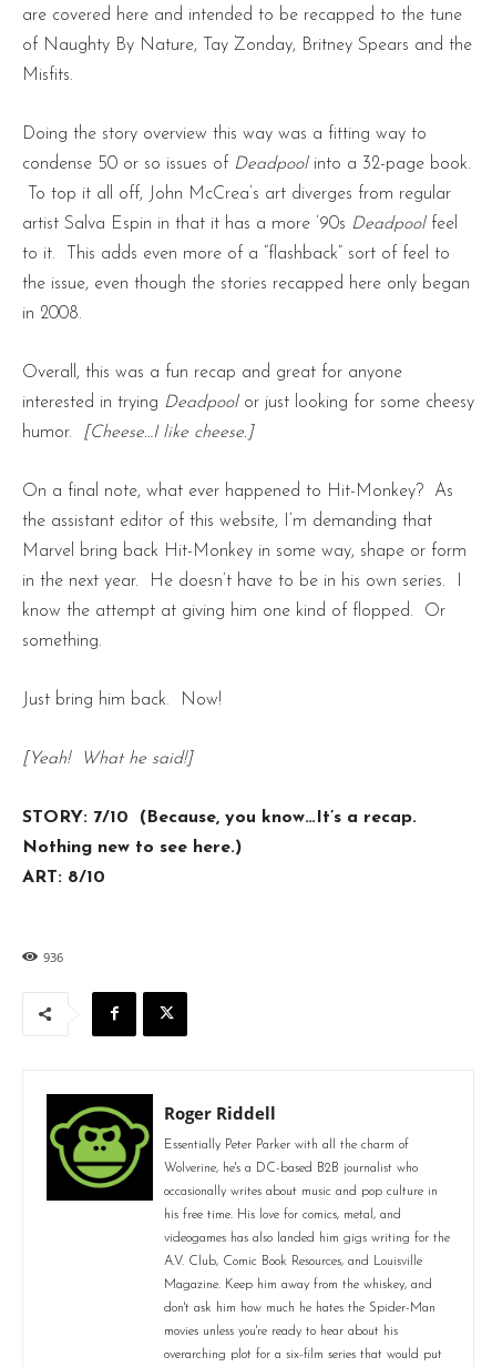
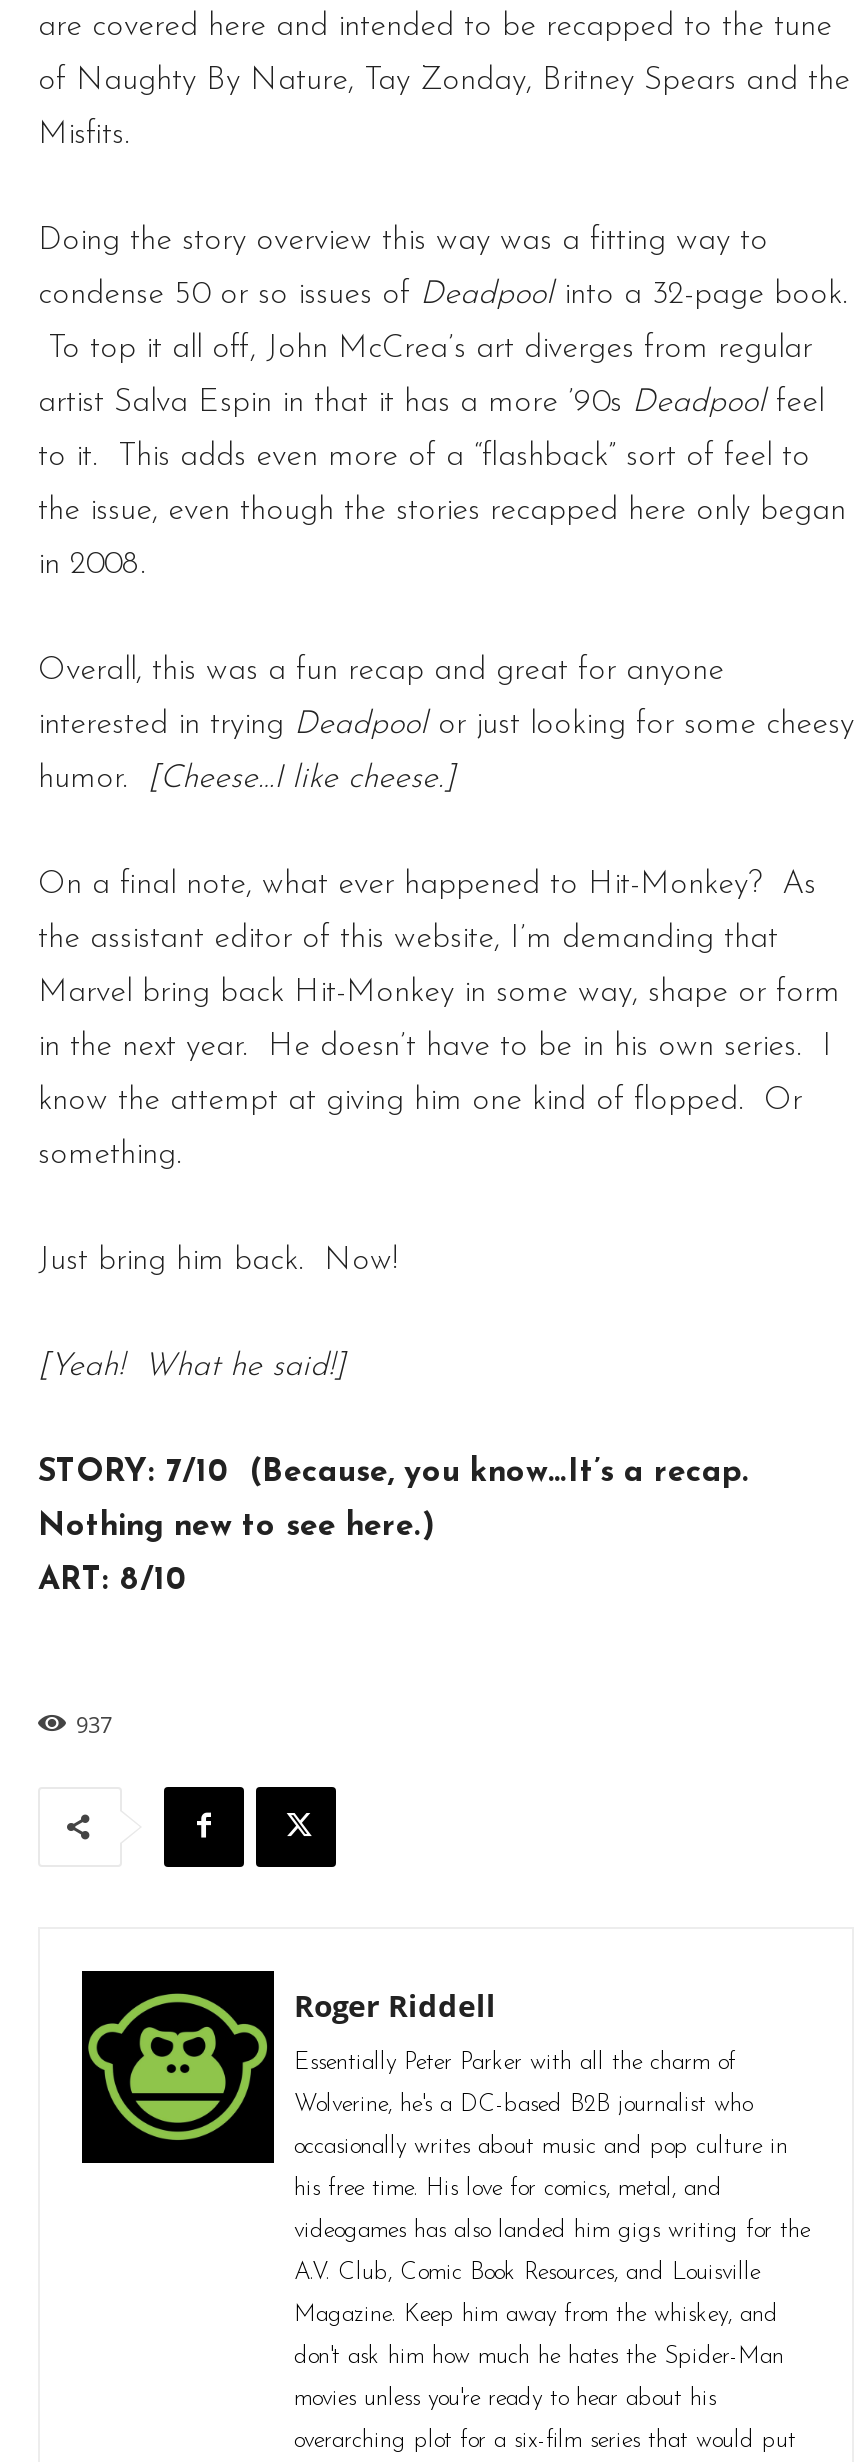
[43,948,63,965] 936 -> [76,1709,112,1739] 937

